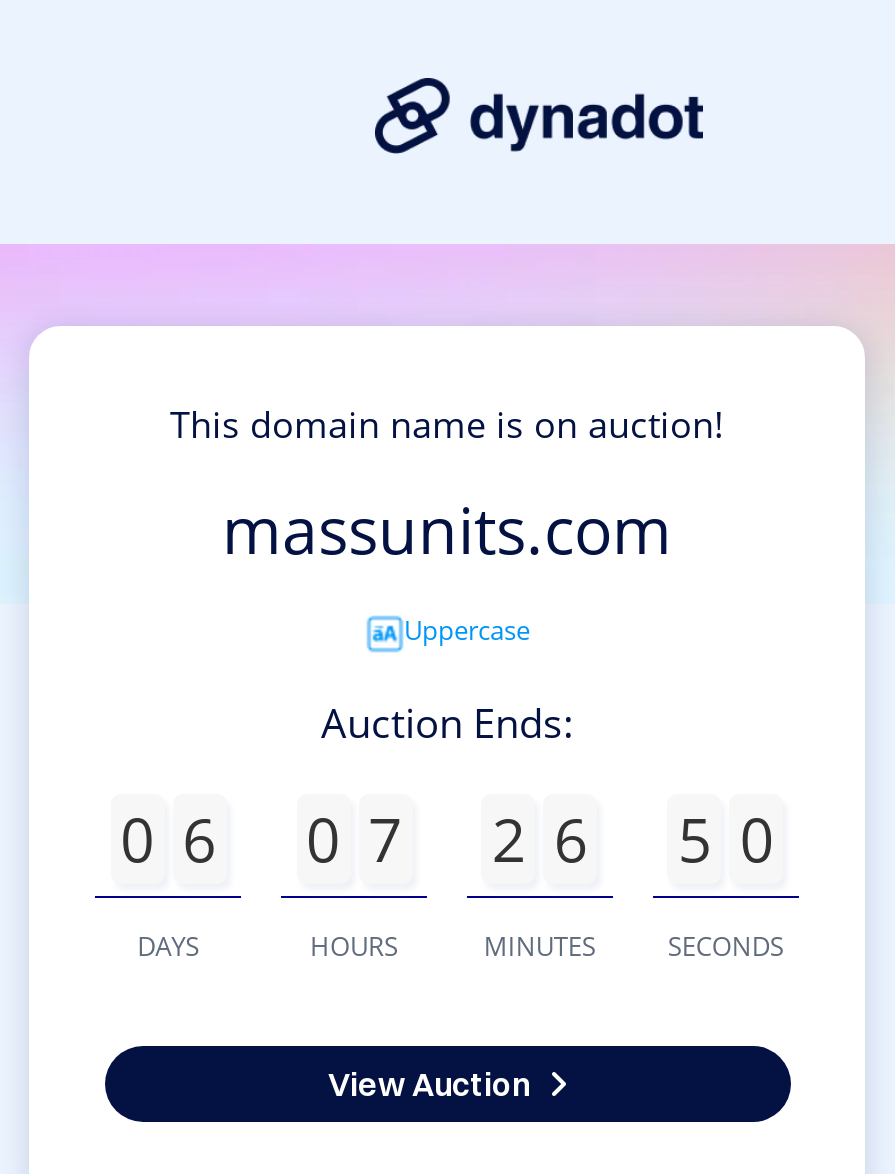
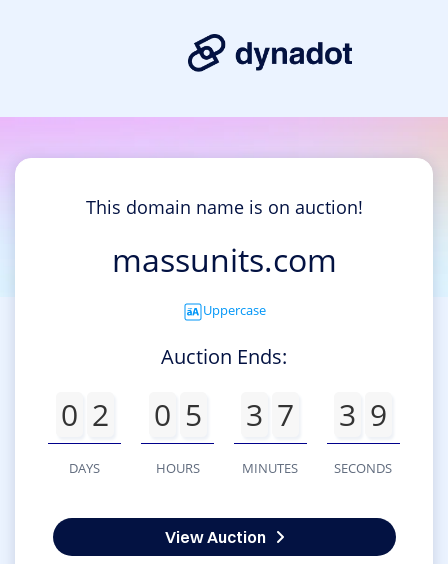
[120,798,216,880] 0 6 -> [61,394,109,435] 0 2
[306,798,402,880] 0 7 -> [153,394,201,435] 0 5
[492,798,588,880] 2 6 -> [246,394,294,435] 3 7
[678,798,774,880] 5 0 -> [339,394,387,435] 3 9

